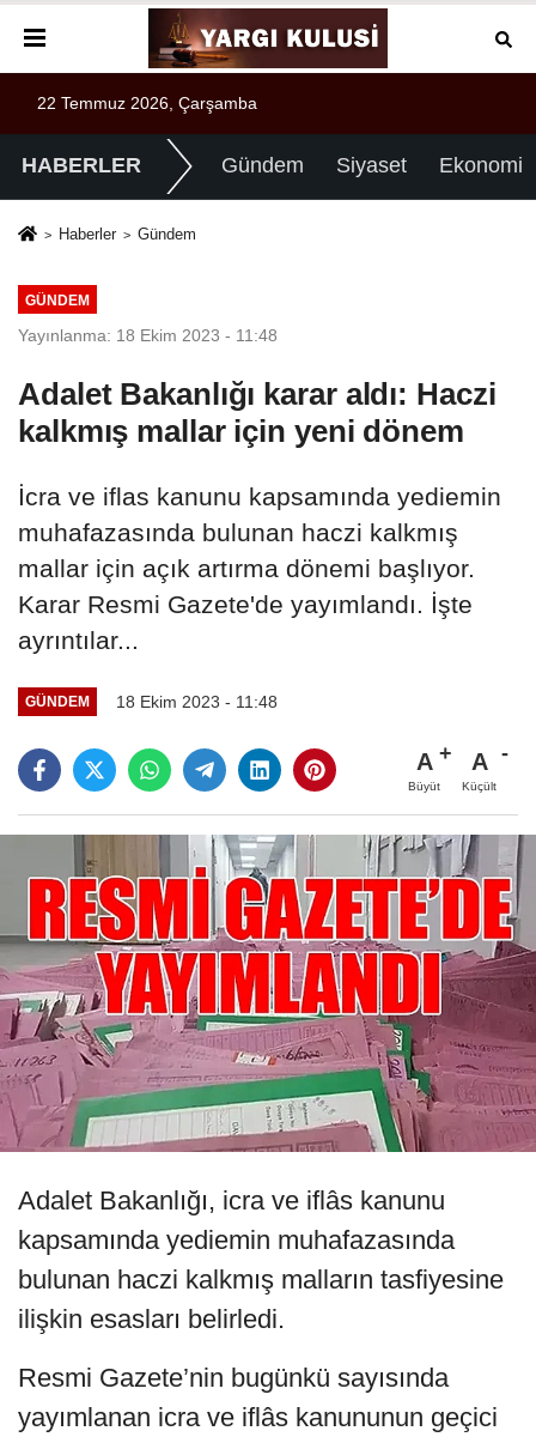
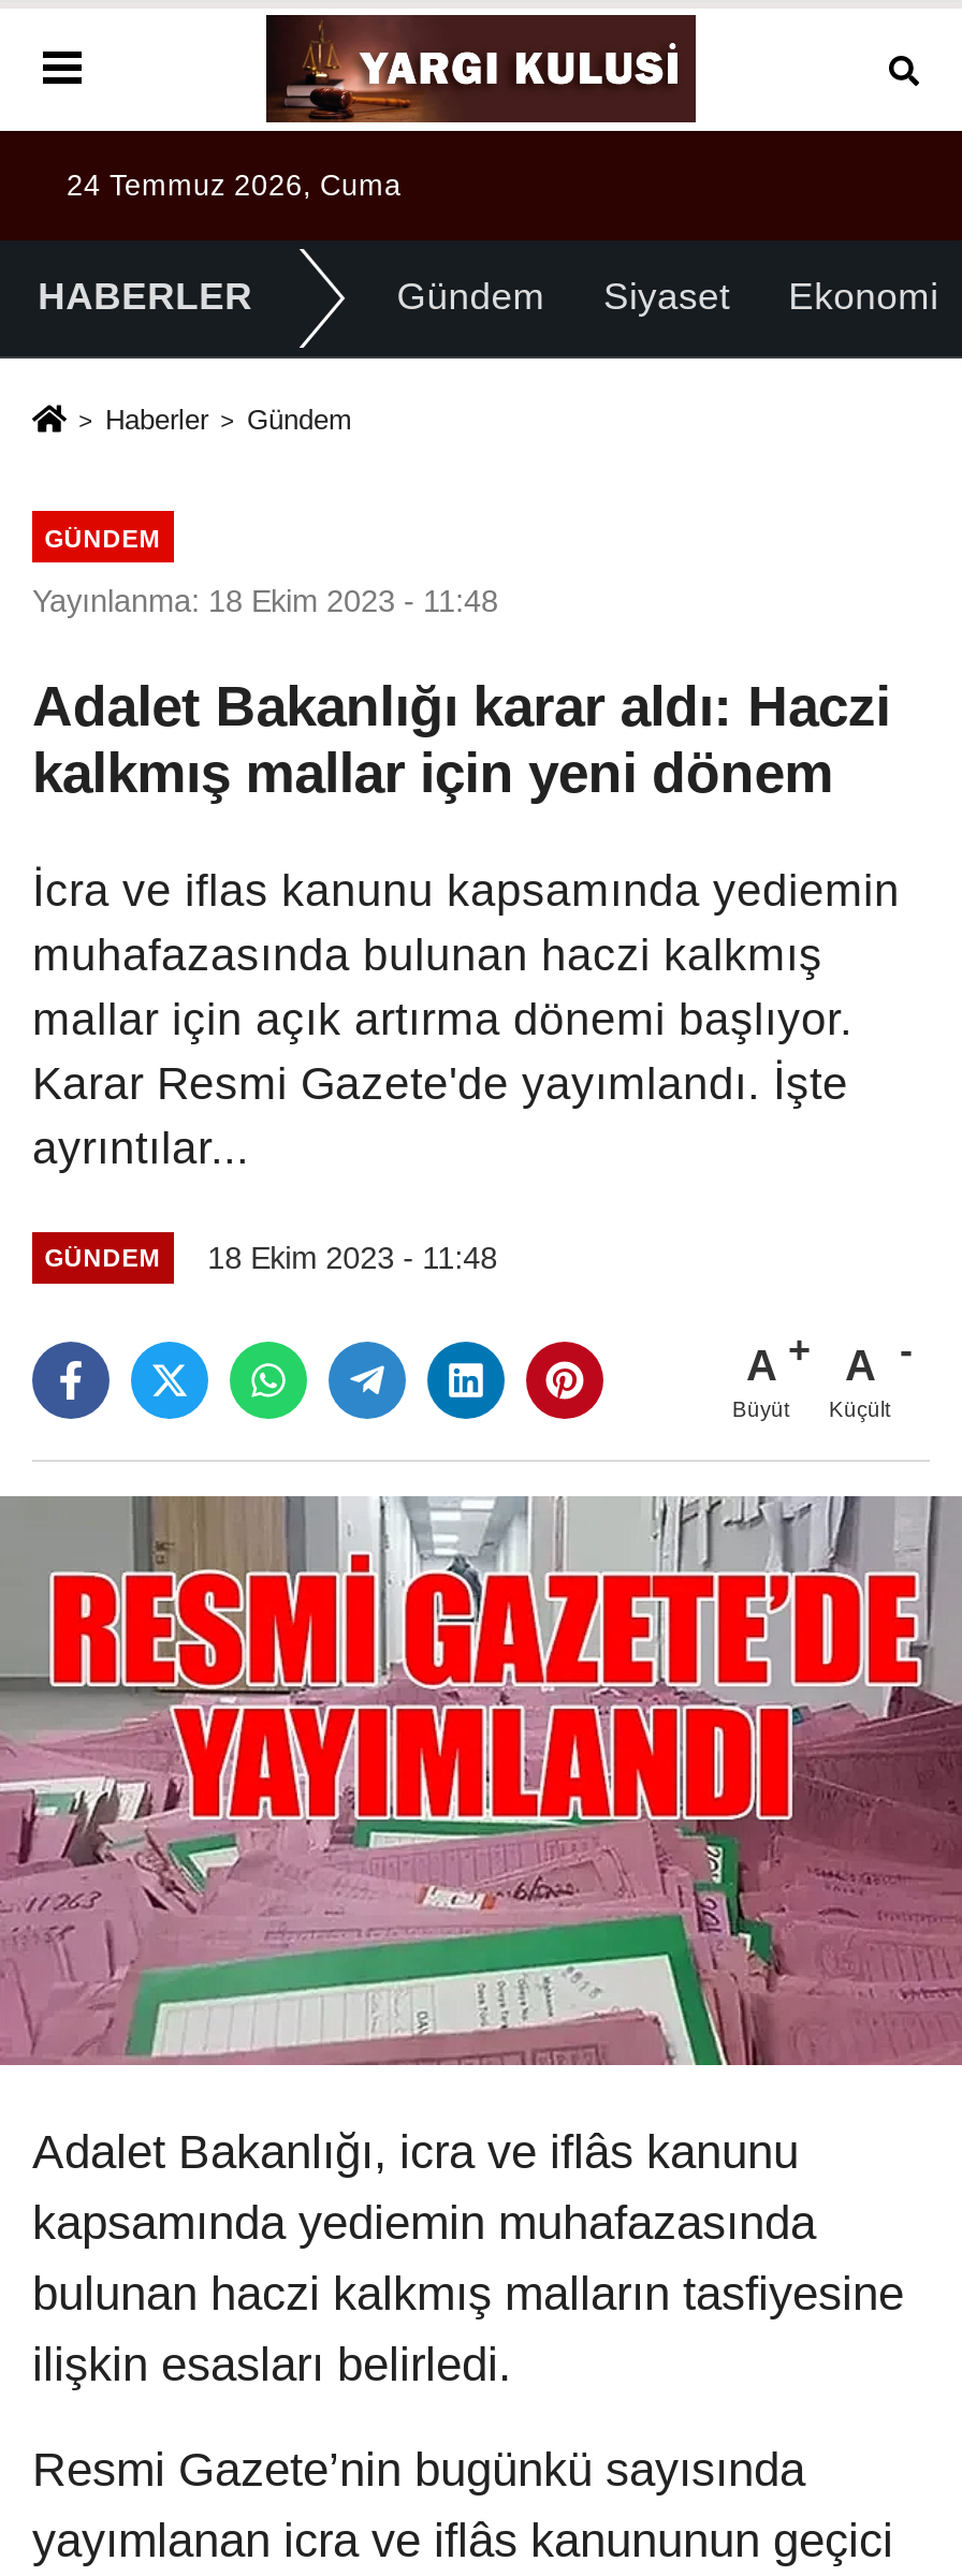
[37,95,257,113] 22 Temmuz 2026, Çarşamba -> [67,170,402,202] 24 Temmuz 2026, Cuma

